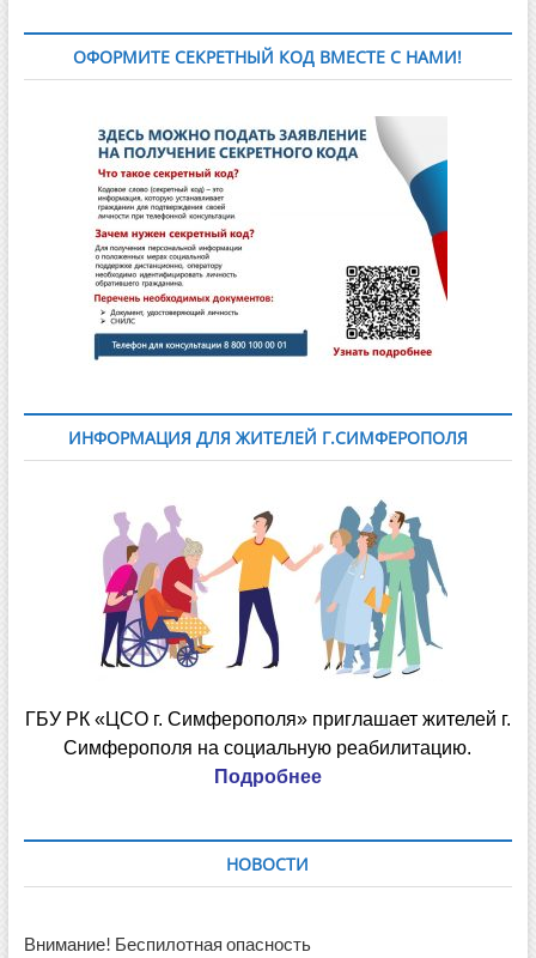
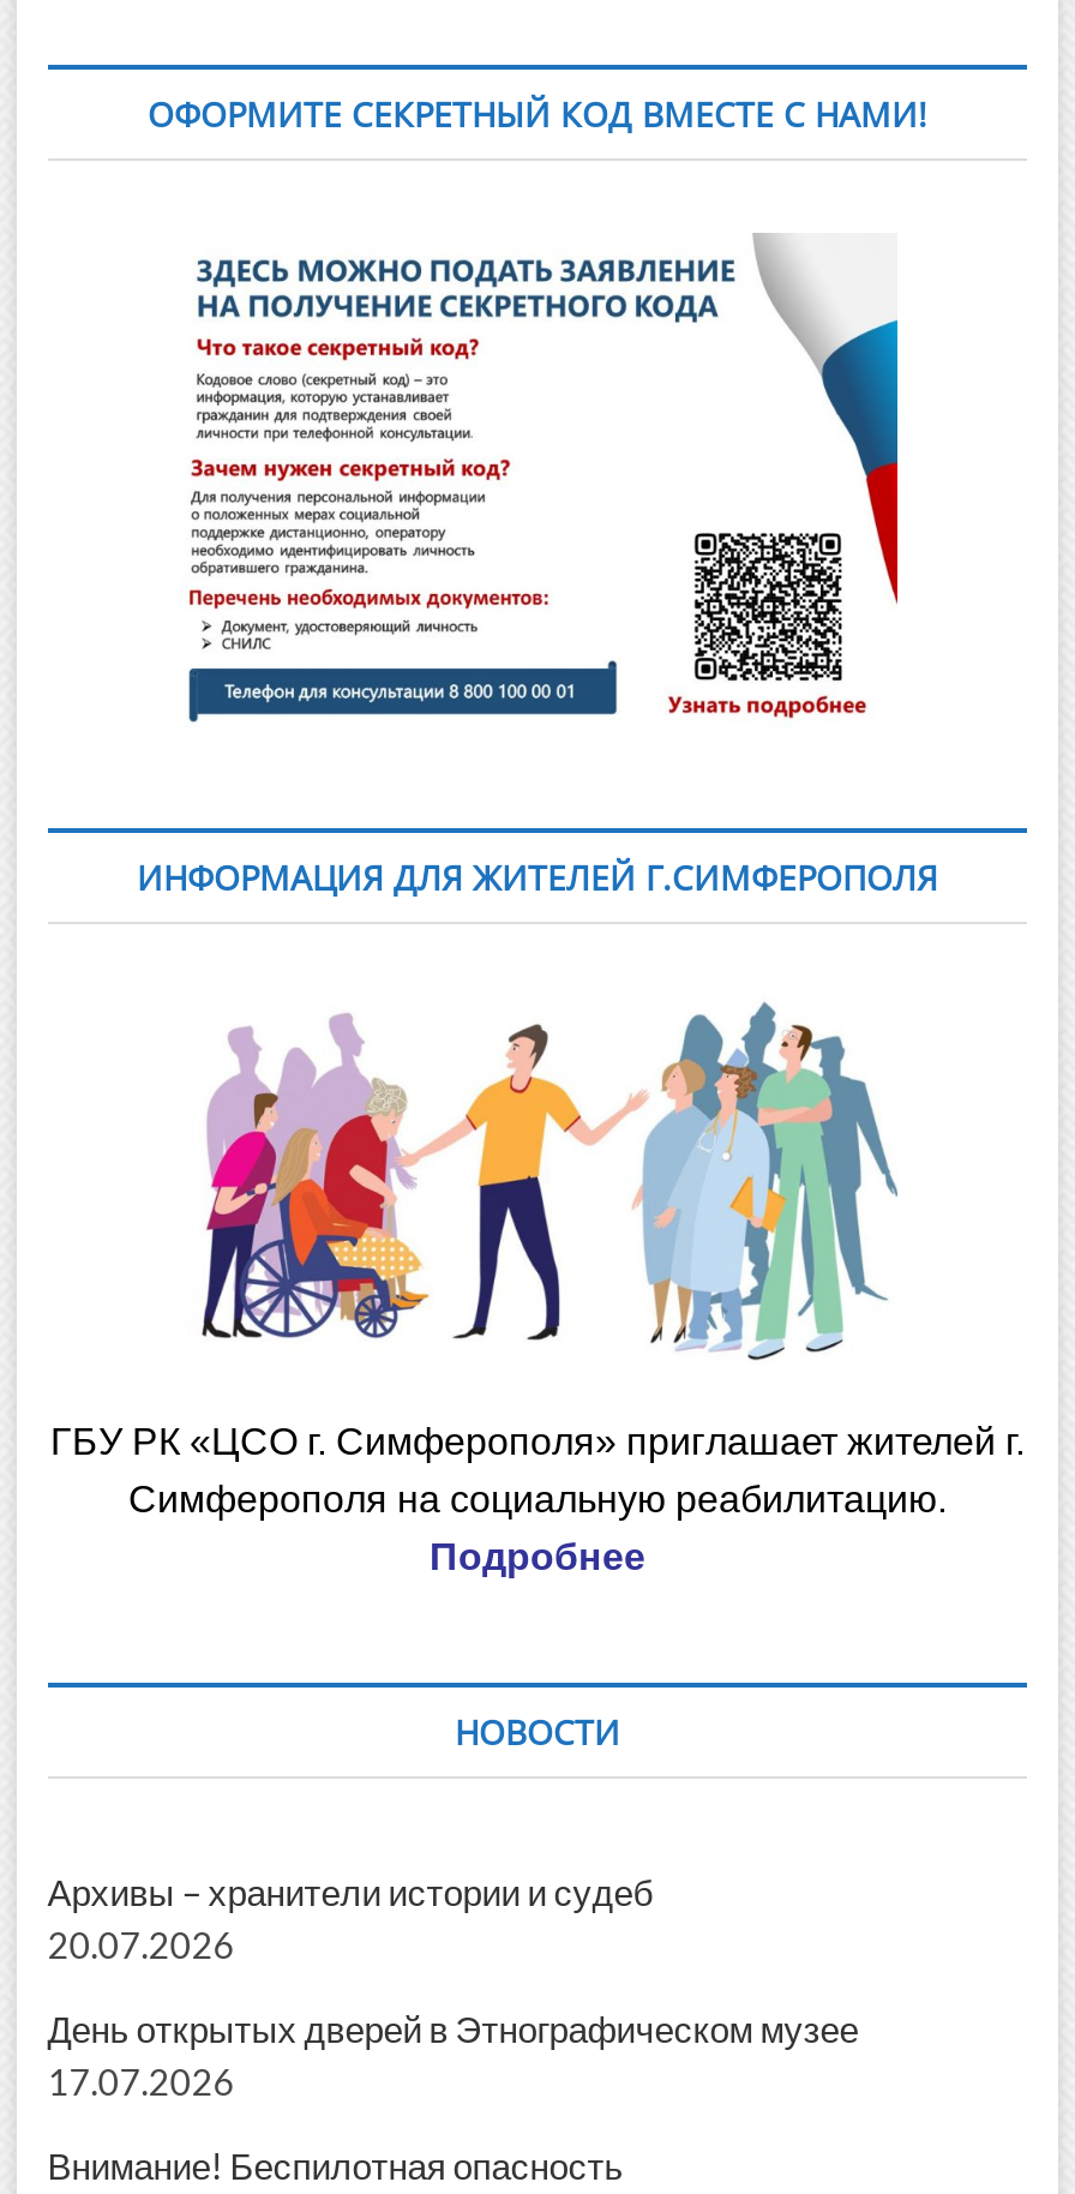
none -> [48,1869,859,2102] Архивы – хранители истории и судеб | 20.07.2026 | День открытых дверей в Этнографическом музее | 17.07.2026

